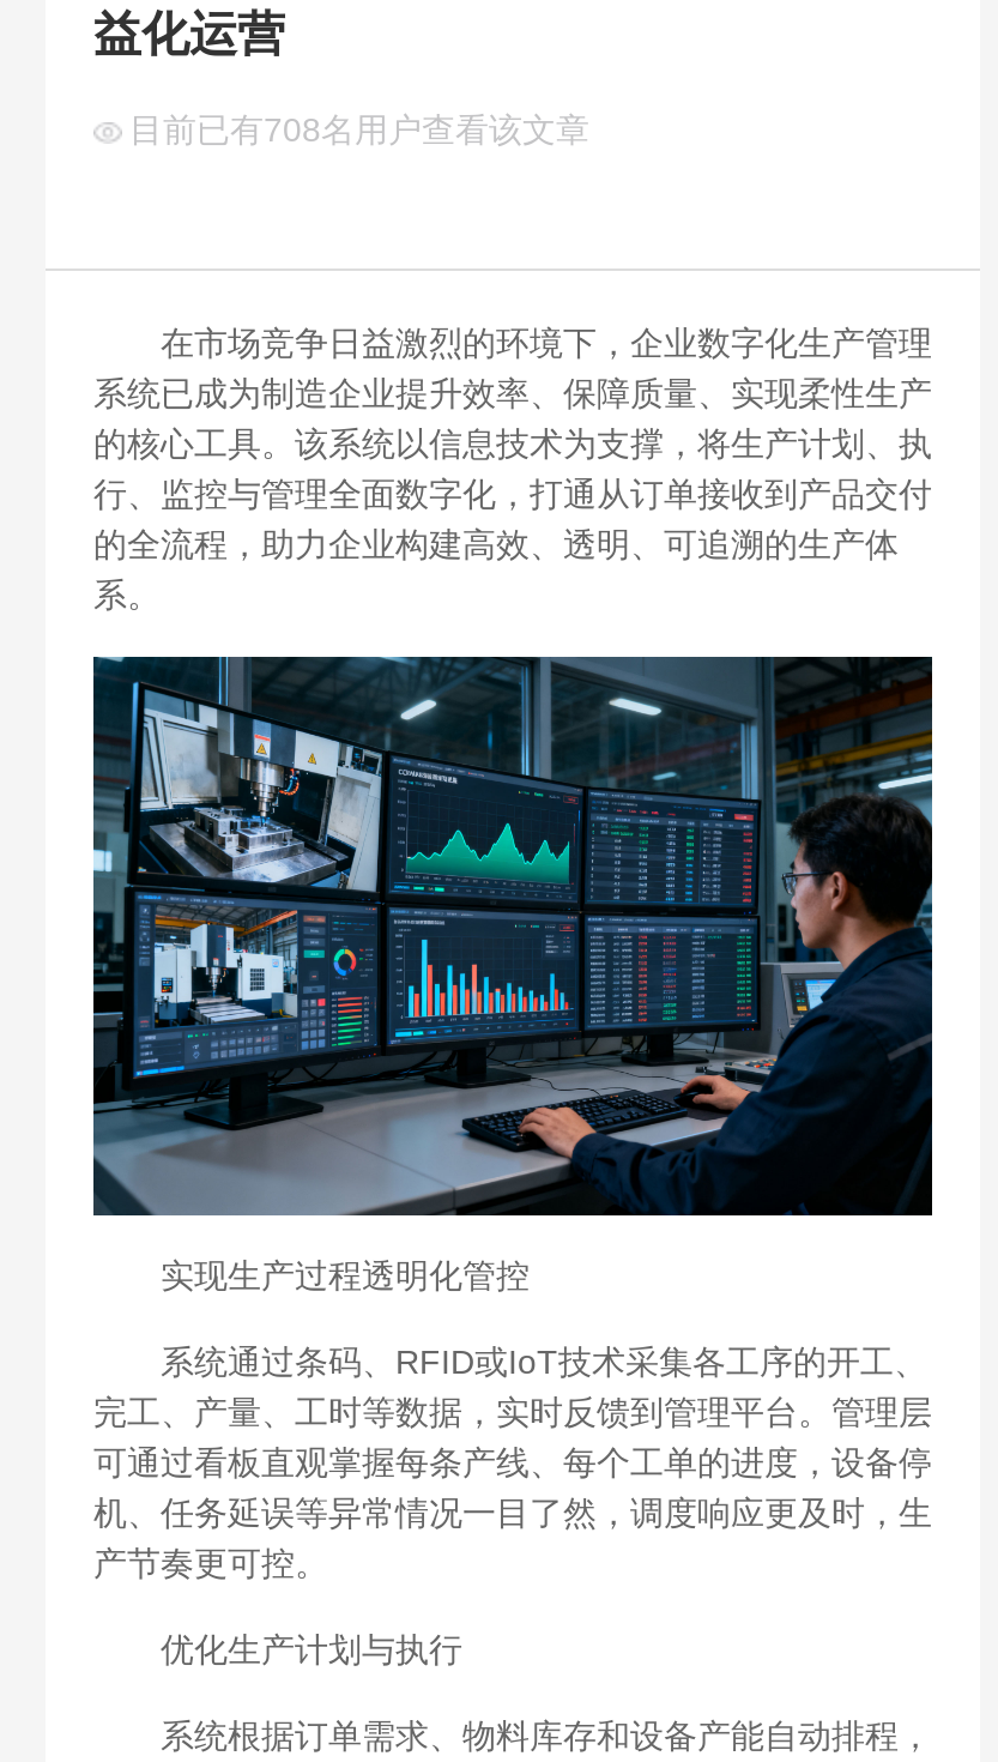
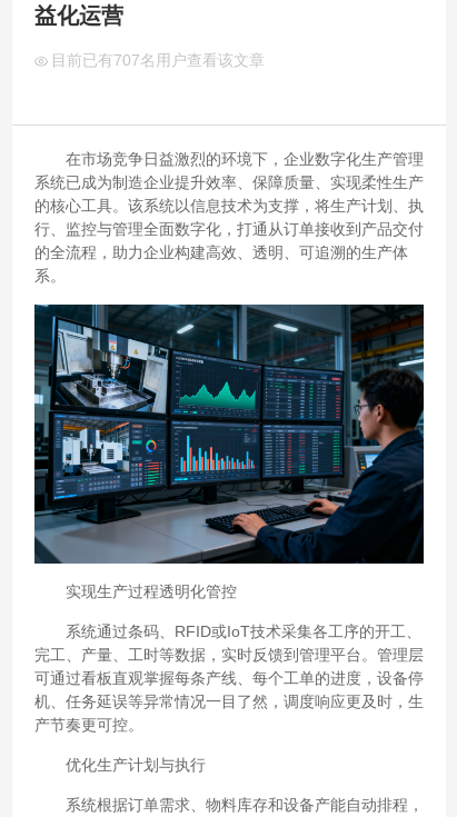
[129,110,589,149] 目前已有708名用户查看该文章 -> [51,51,265,69] 目前已有707名用户查看该文章

